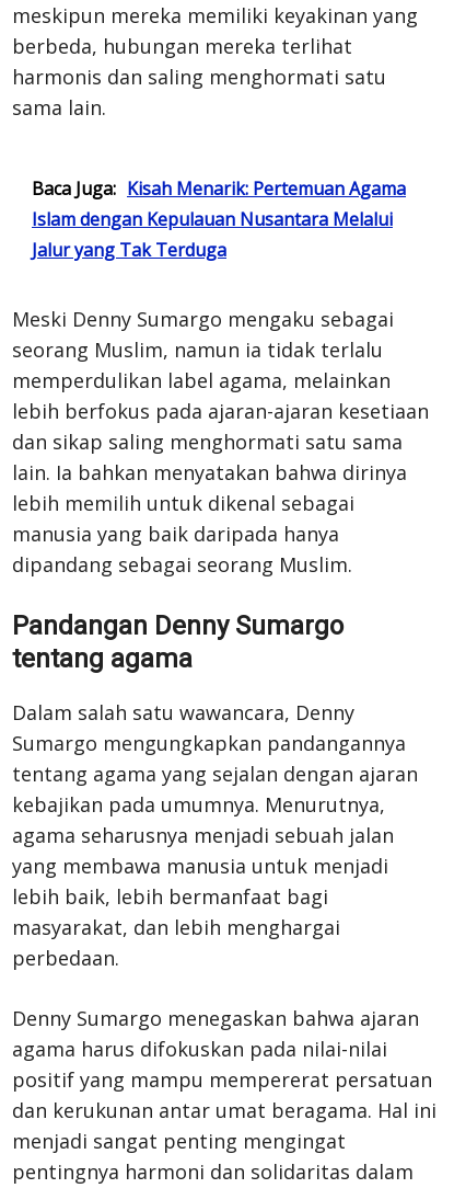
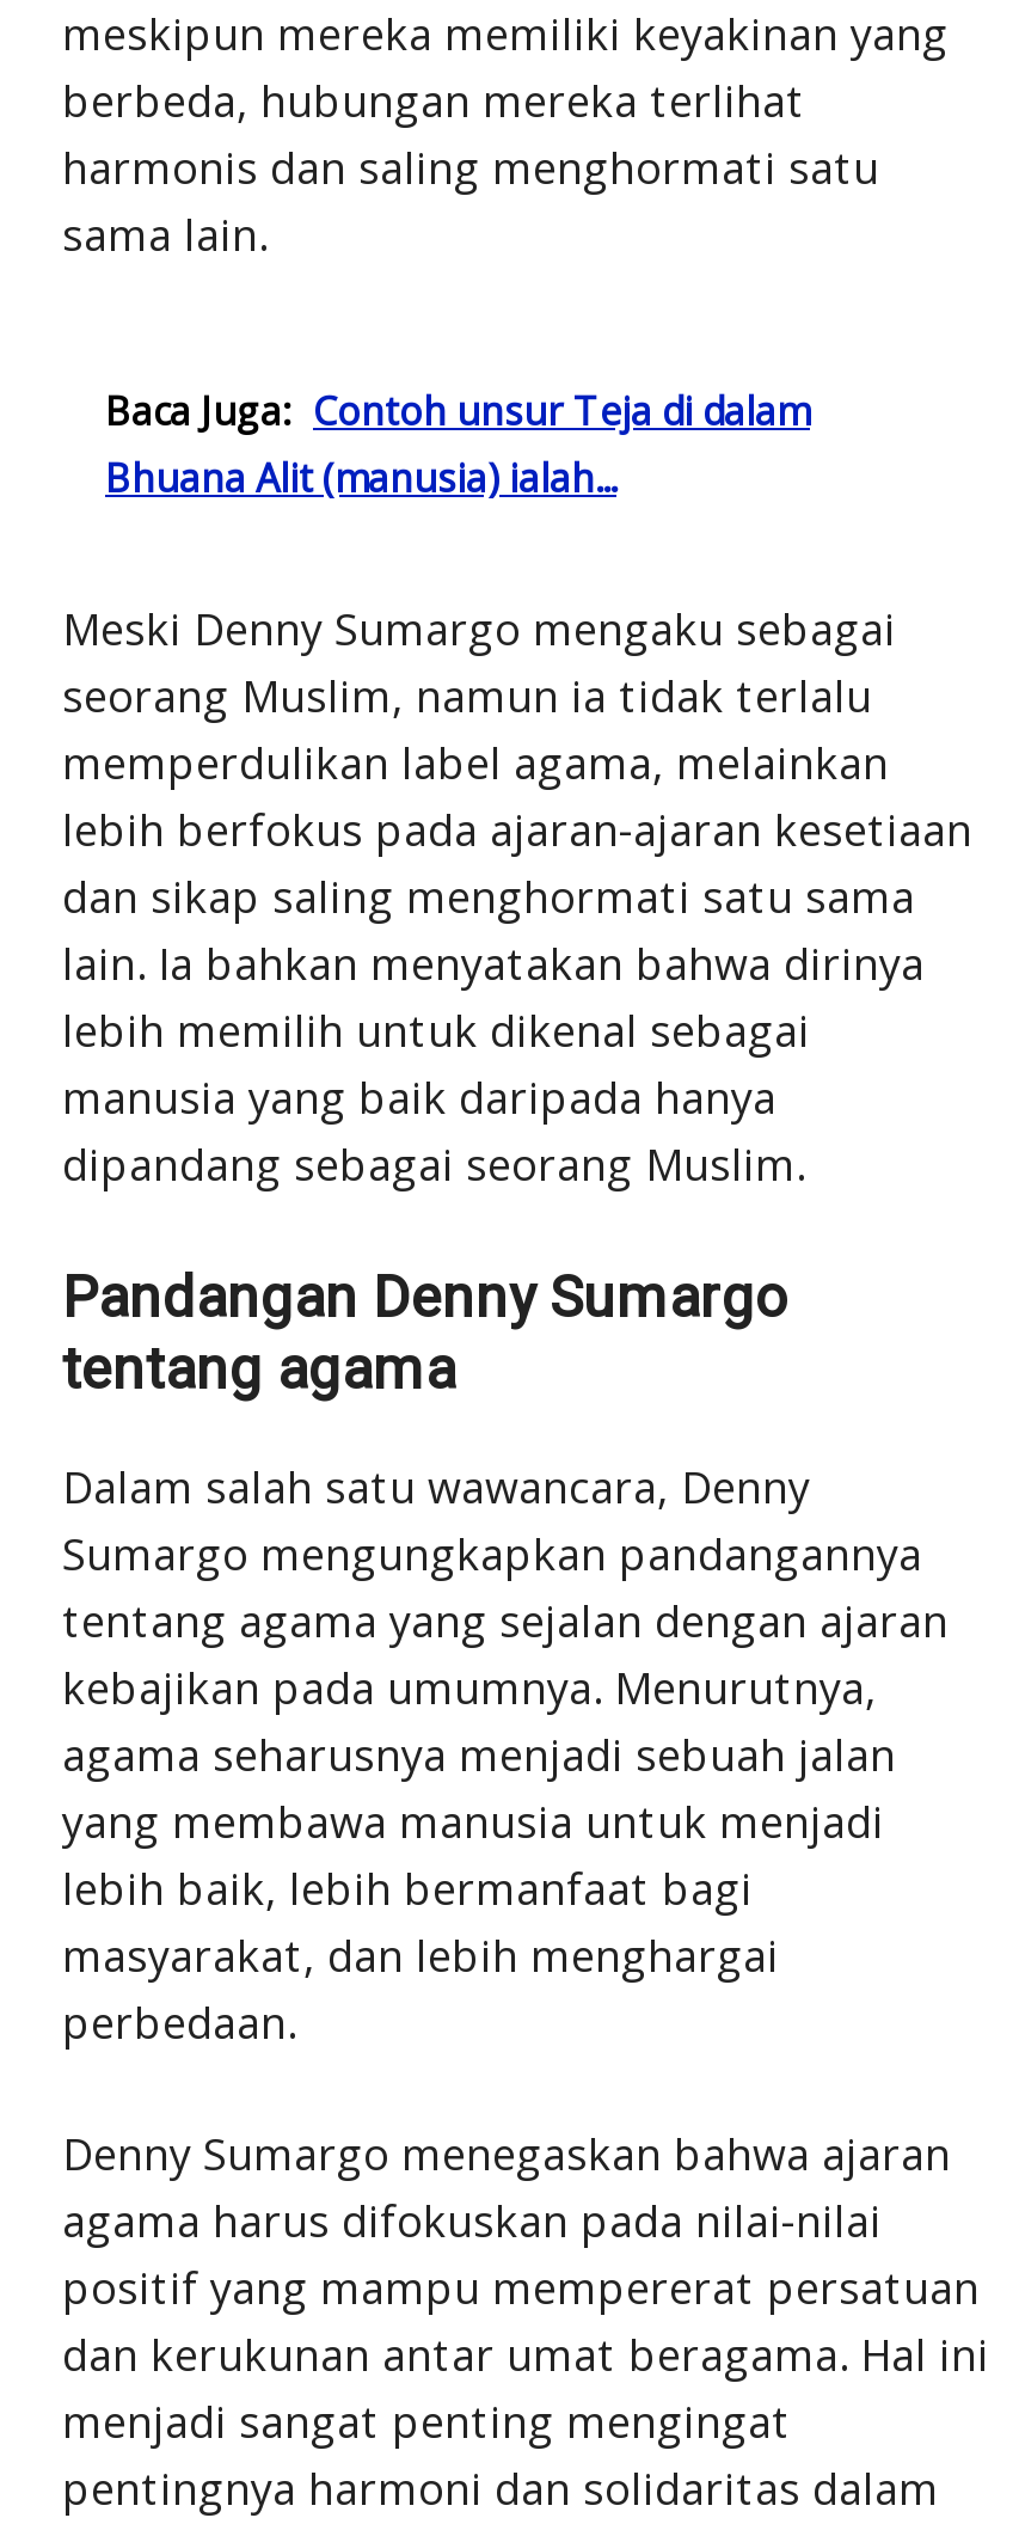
[32,176,406,262] Baca Juga: Kisah Menarik: Pertemuan Agama | Islam dengan Kepulauan Nusantara Melalui | Jalur yang Tak Terduga -> [105,385,810,504] Baca Juga: Contoh unsur Teja di dalam | Bhuana Alit (manusia) ialah...

